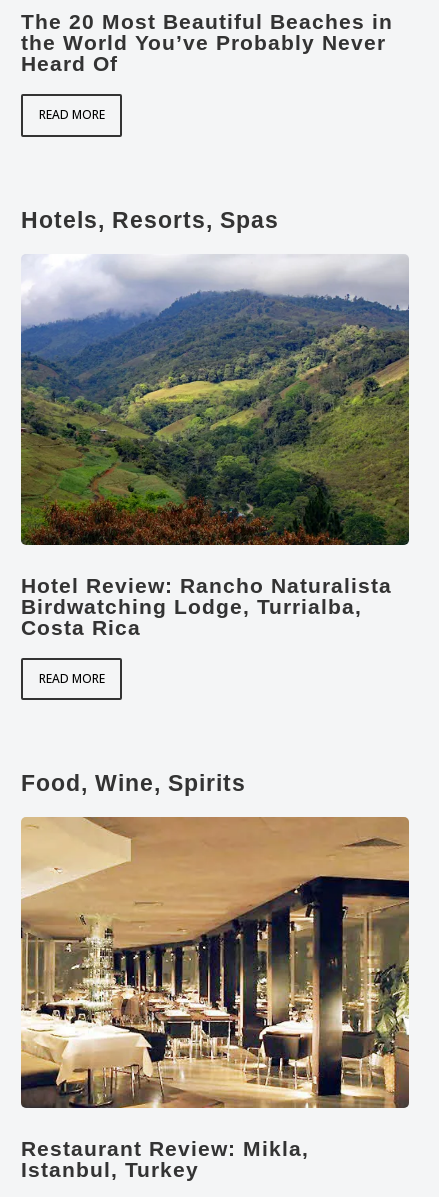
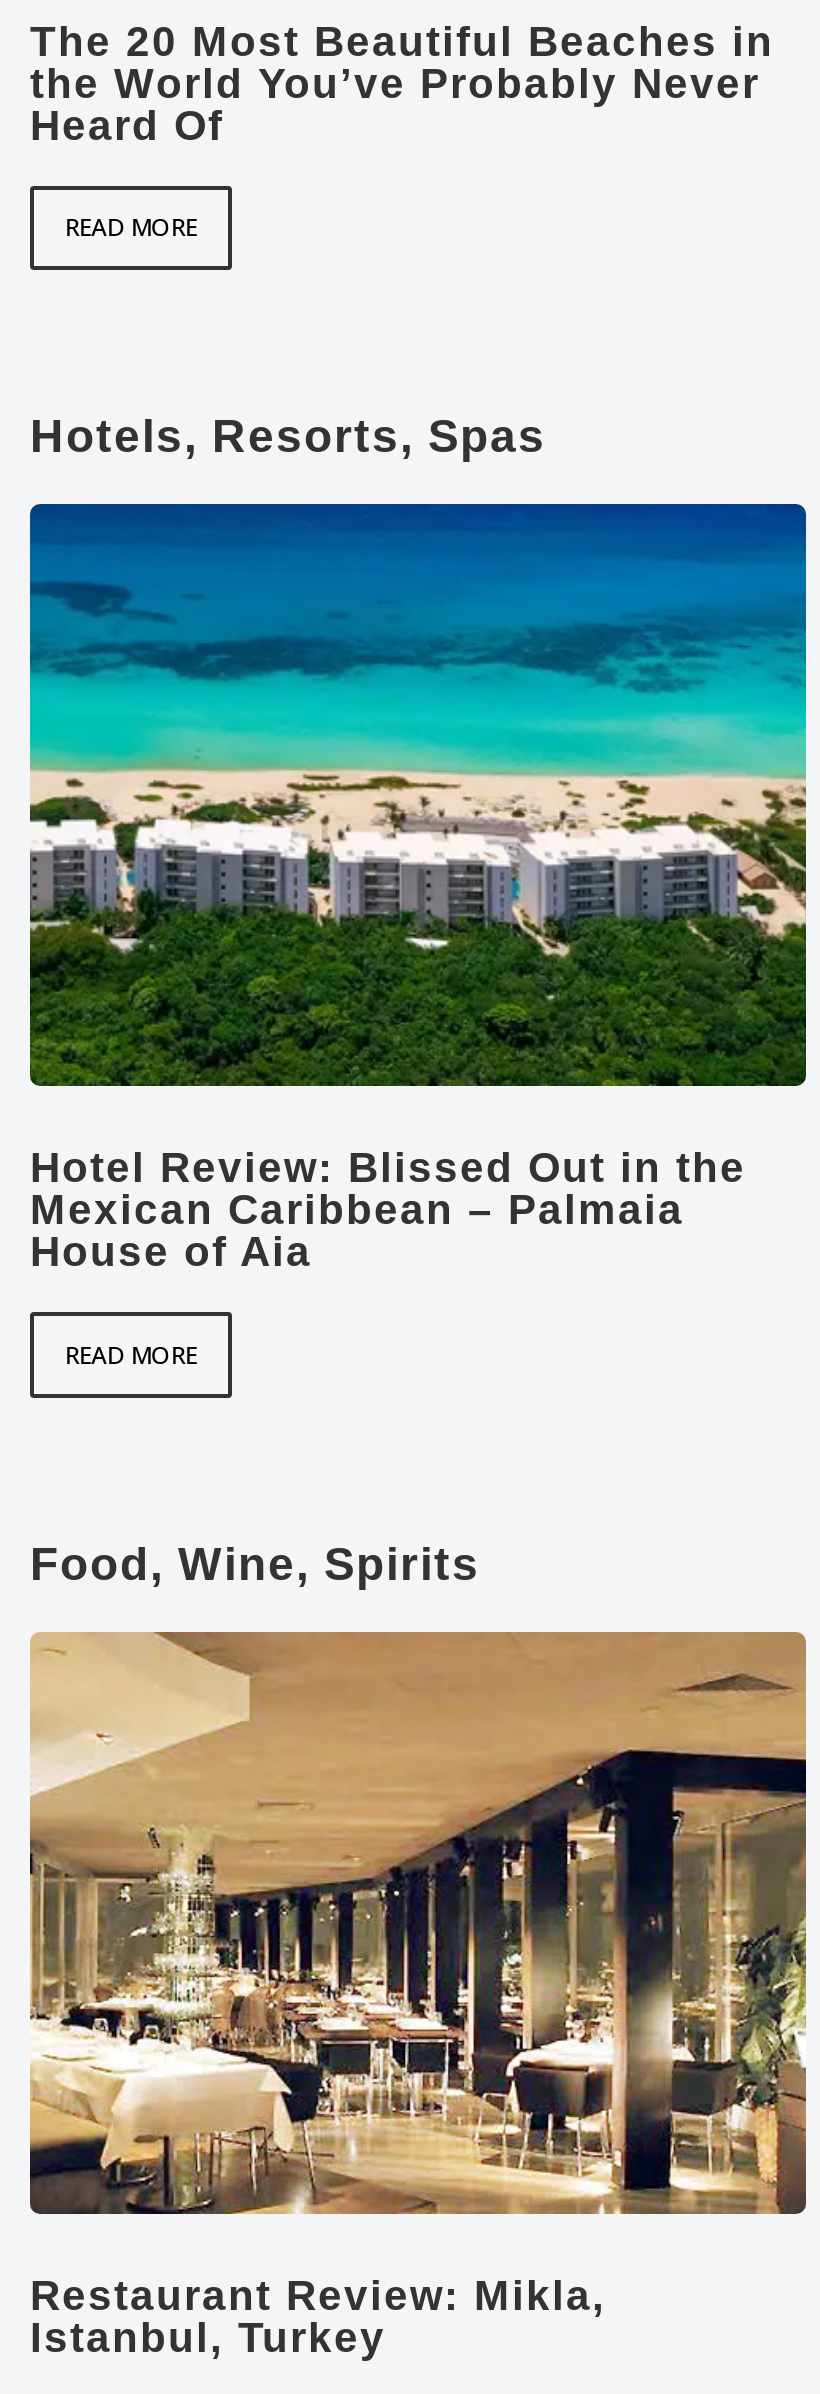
[20,253,410,639] [image] | Hotel Review: Rancho Naturalista | Birdwatching Lodge, Turrialba, | Costa Rica -> [28,501,808,1274] [image] | Hotel Review: Blissed Out in the | Mexican Caribbean – Palmaia | House of Aia

